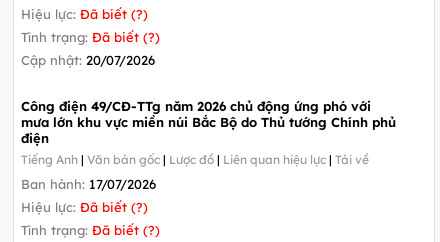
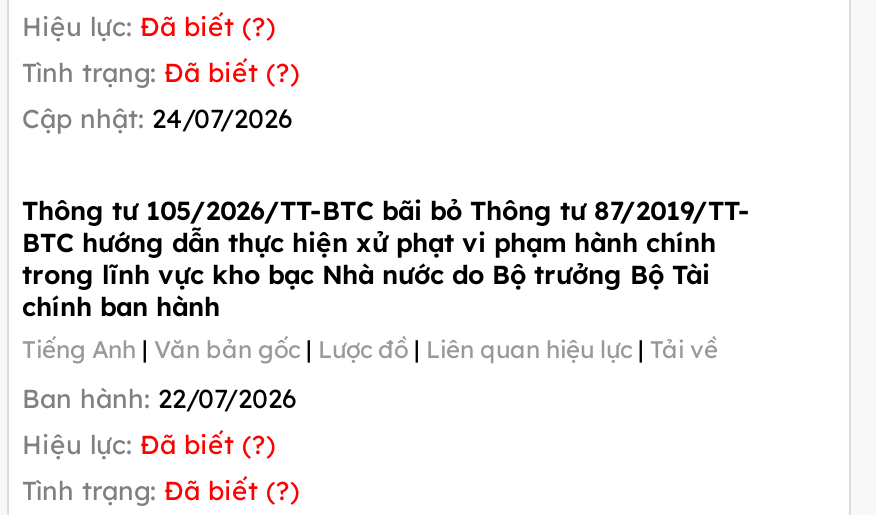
[20,52,154,68] Cập nhật: 20/07/2026 -> [22,102,292,134] Cập nhật: 24/07/2026
[20,98,395,146] Công điện 49/CĐ-TTg năm 2026 chủ động ứng phó với | mưa lớn khu vực miền núi Bắc Bộ do Thủ tướng Chính phủ | điện -> [22,194,750,322] Thông tư 105/2026/TT-BTC bãi bỏ Thông tư 87/2019/TT- | BTC hướng dẫn thực hiện xử phạt vi phạm hành chính | trong lĩnh vực kho bạc Nhà nước do Bộ trưởng Bộ Tài | chính ban hành
[20,176,155,192] Ban hành: 17/07/2026 -> [22,382,296,414] Ban hành: 22/07/2026

